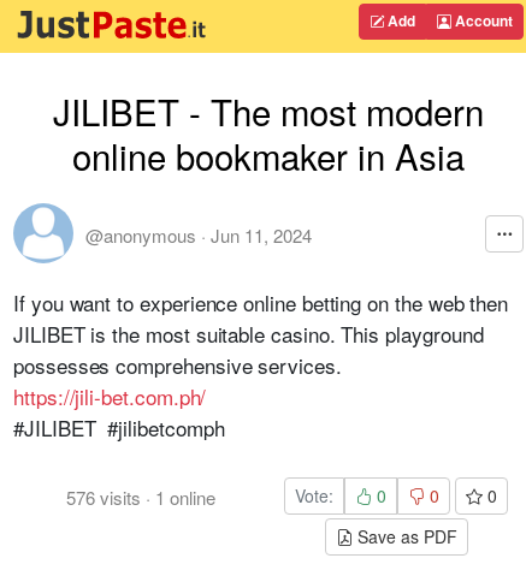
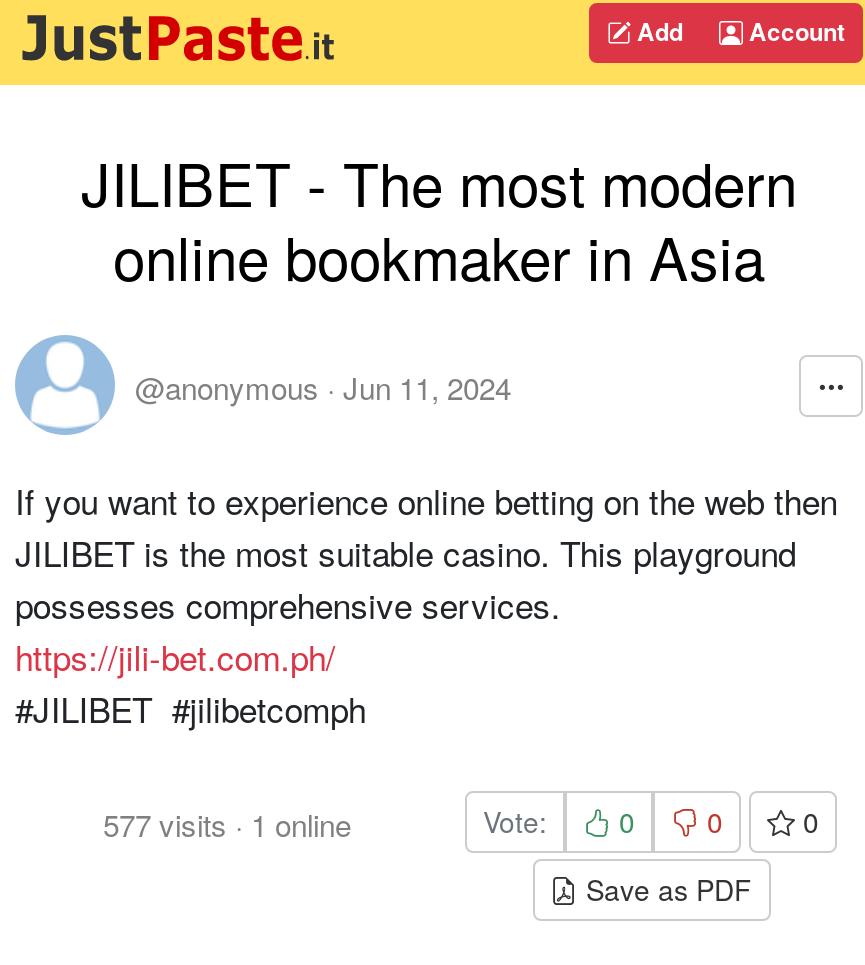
[66,485,215,510] 576 visits · 1 online -> [103,803,351,845] 577 visits · 1 online

